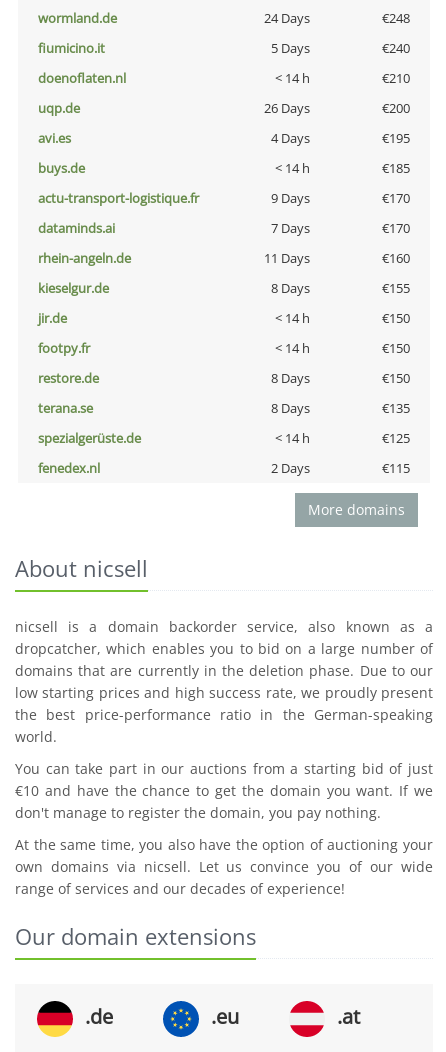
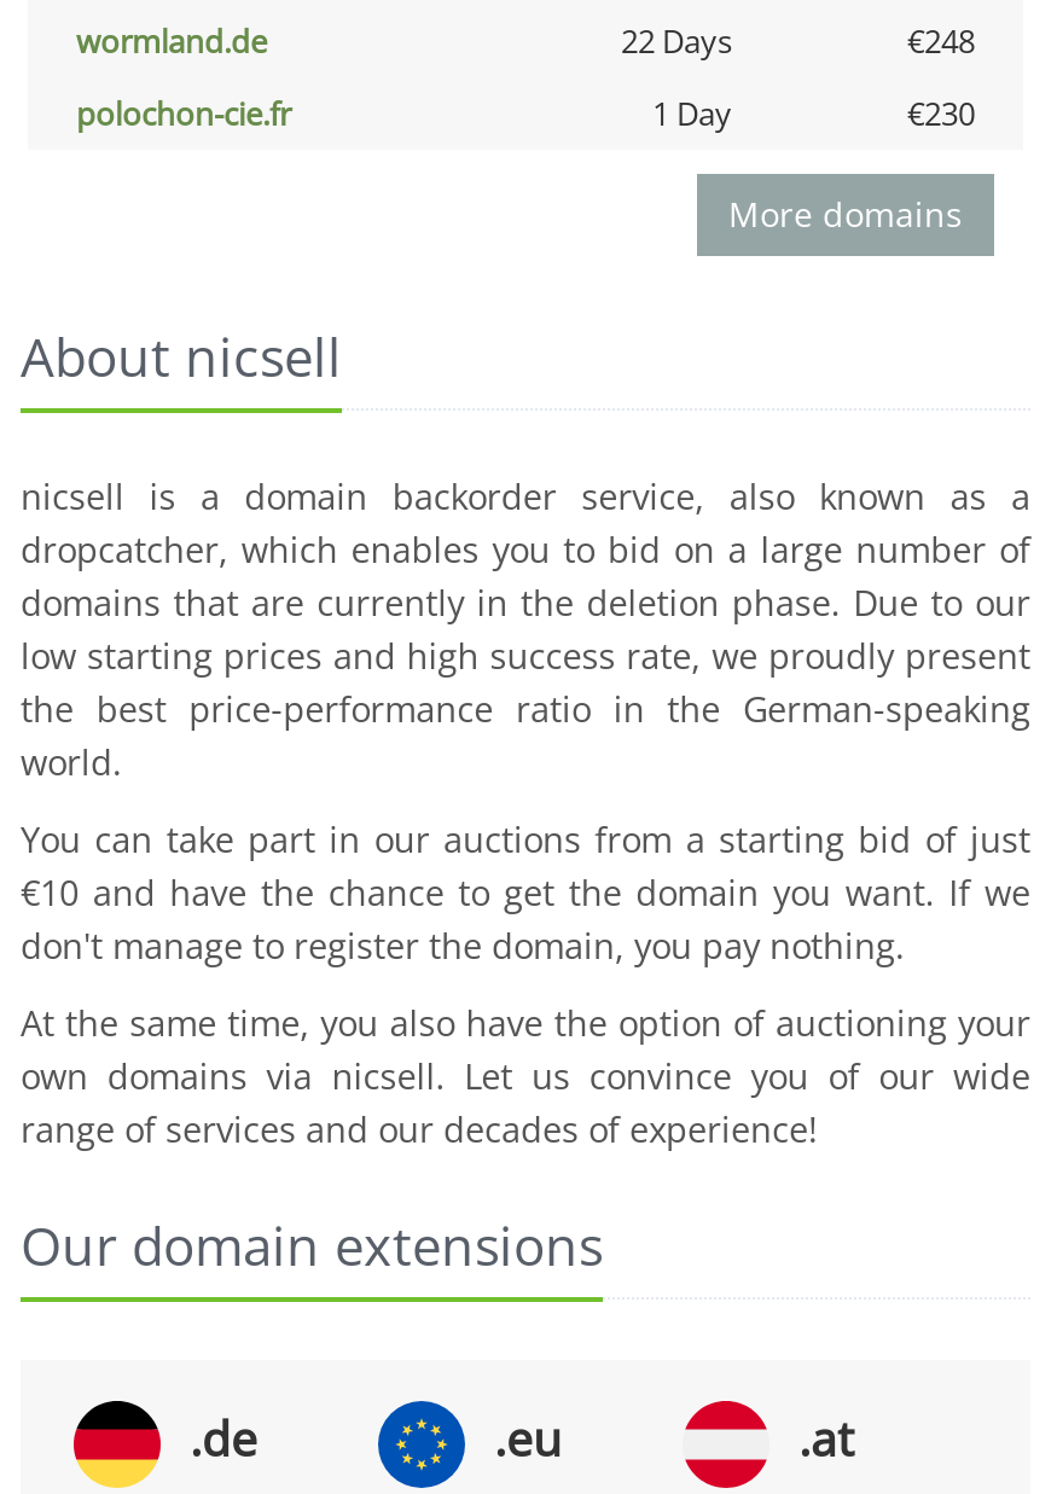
[263,9,309,27] 24 Days -> [621,20,732,63] 22 Days
[38,39,410,477] fiumicino.it | 5 Days | €240 | doenoflaten.nl | < 14 h | €210 | uqp.de | 26 Days | €200 | avi.es | 4 Days | €195 | buys.de | < 14 h | €185 | actu-transport-logistique.fr | 9 Days | €170 | dataminds.ai | 7 Days | €170 | rhein-angeln.de | 11 Days | €160 | kieselgur.de | 8 Days | €155 | jir.de | < 14 h | €150 | footpy.fr | < 14 h | €150 | restore.de | 8 Days | €150 | terana.se | 8 Days | €135 | spezialgerüste.de | < 14 h | €125 | fenedex.nl | 2 Days | €115 -> [76,92,975,136] polochon-cie.fr | 1 Day | €230

